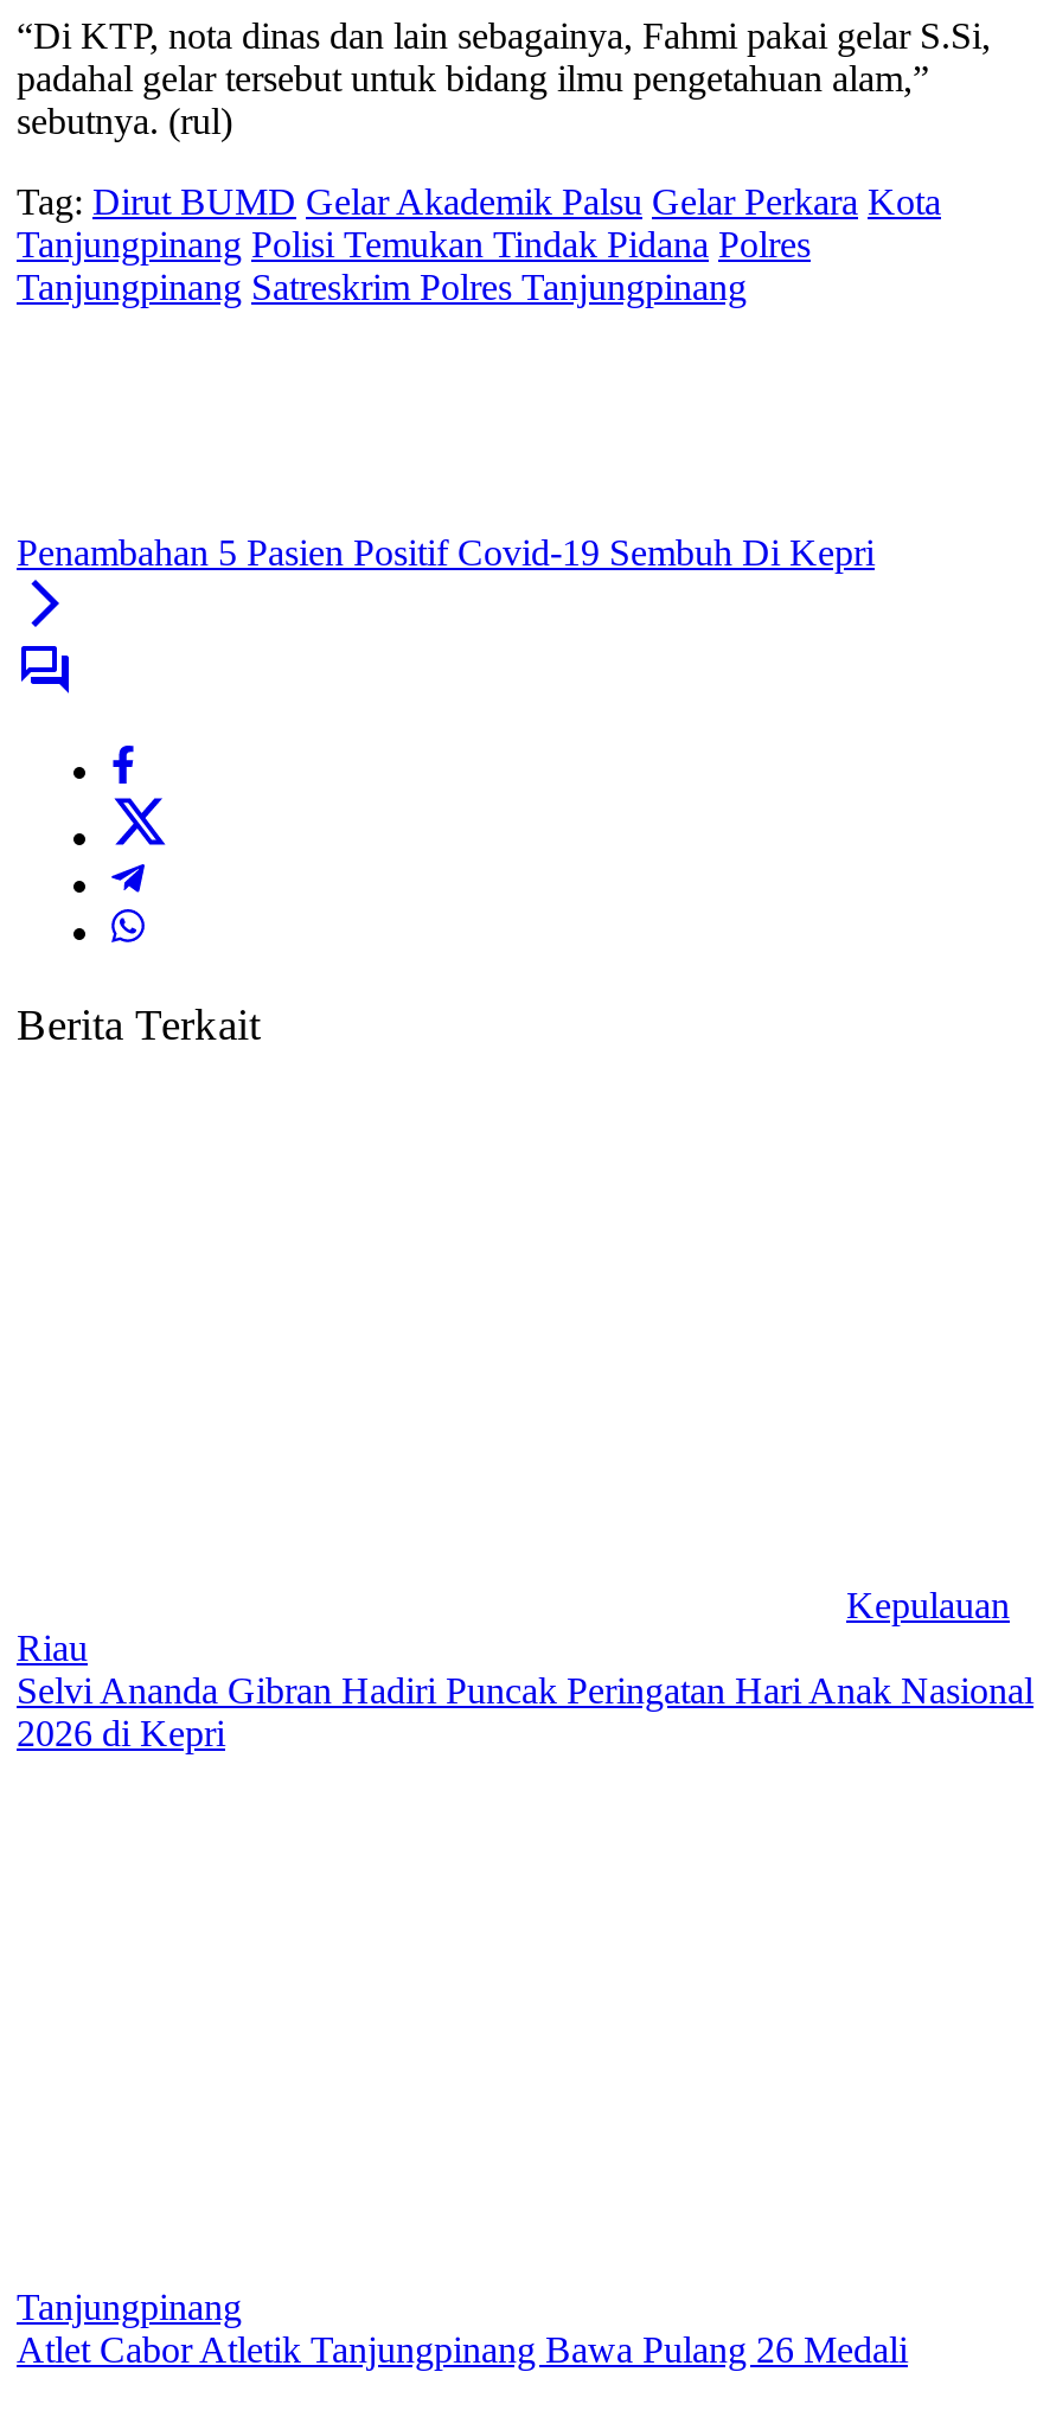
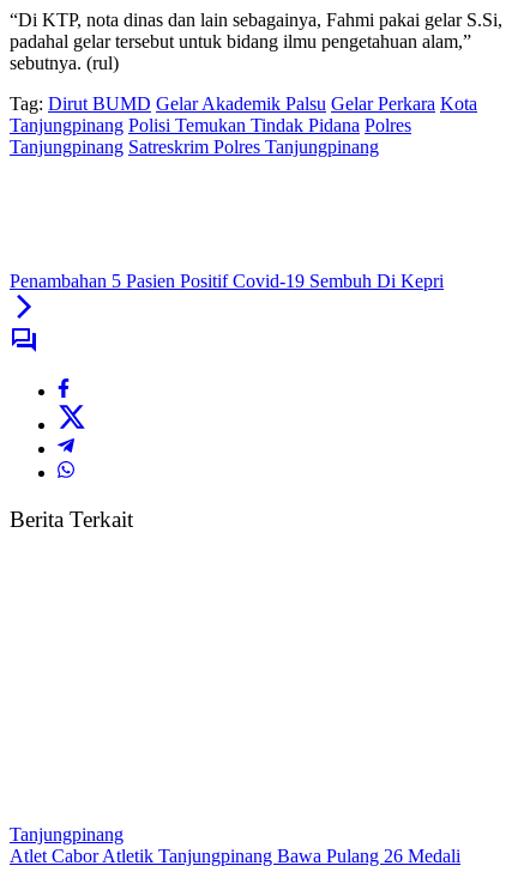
[17,1584,1033,1753] Kepulauan | Riau | Selvi Ananda Gibran Hadiri Puncak Peringatan Hari Anak Nasional | 2026 di Kepri -> none

